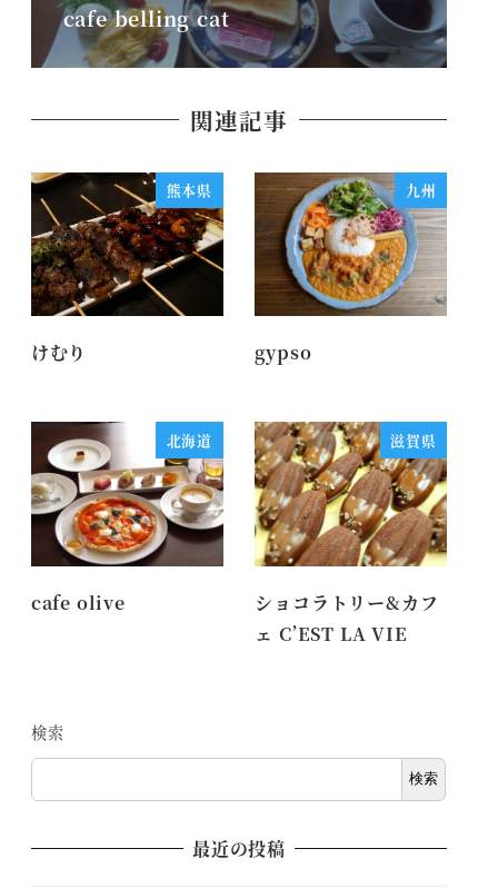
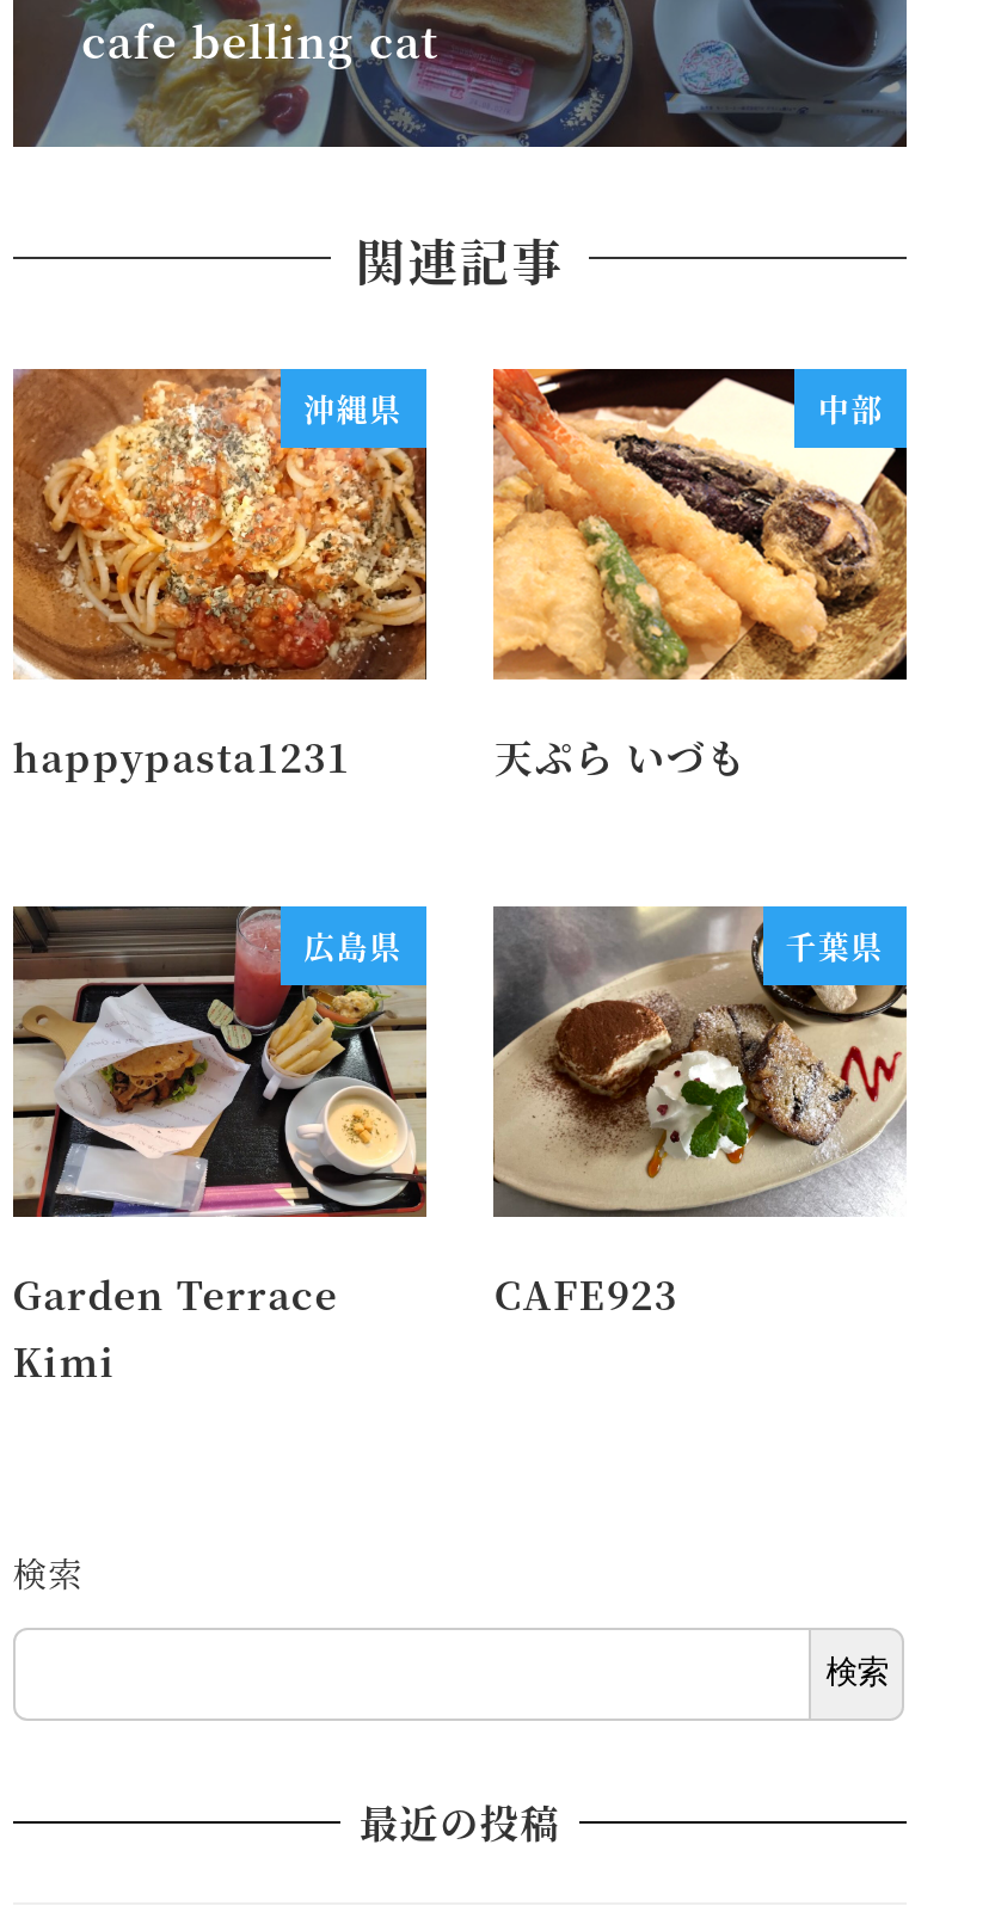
[30,171,225,317] [image] | 熊本県 -> [11,368,429,681] [image] | 沖縄県
[253,171,447,317] [image] | 九州 -> [491,368,909,681] [image] | 中部
[31,340,87,366] けむり -> [13,730,350,785] happypasta1231
[255,340,312,366] gypso -> [494,730,747,785] 天ぷら いづも
[31,421,225,568] [image] | 北海道 -> [11,903,429,1221] [image] | 広島県
[253,421,448,568] [image] | 滋賀県 -> [491,905,907,1218] [image] | 千葉県
[31,590,125,616] cafe olive -> [13,1266,338,1388] Garden Terrace | Kimi
[255,590,438,647] ショコラトリー&カフ | ェ C’EST LA VIE -> [494,1266,677,1321] CAFE923

